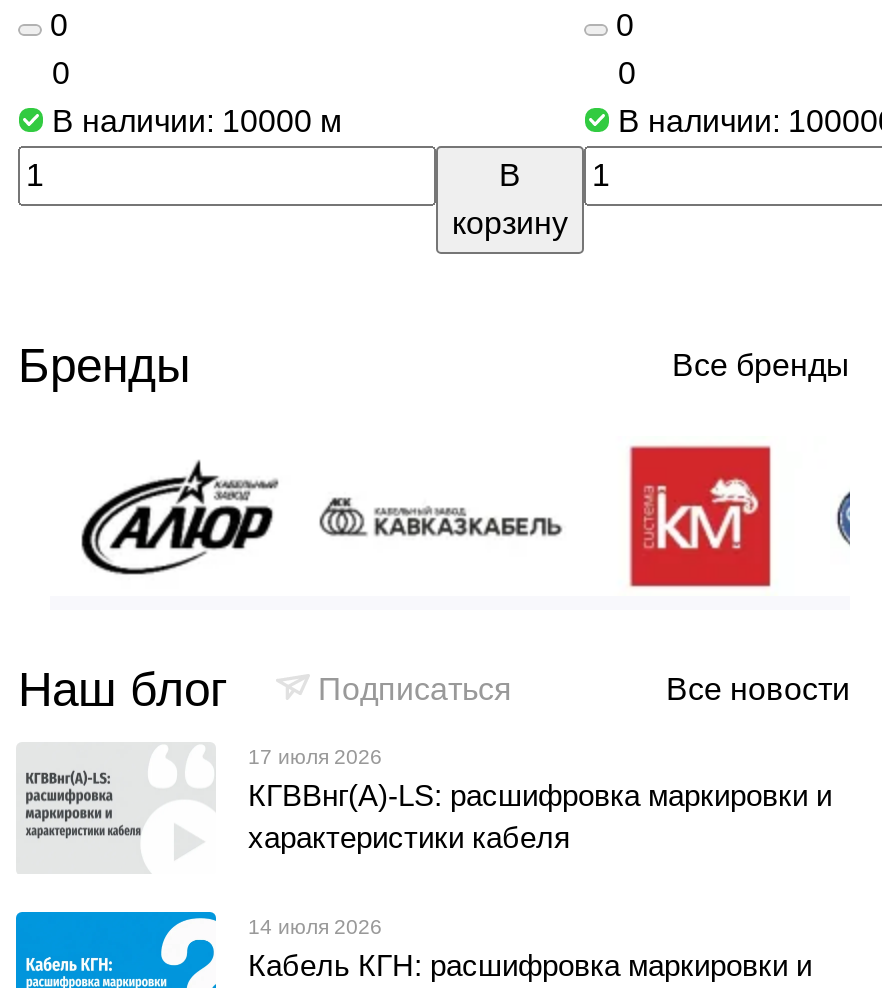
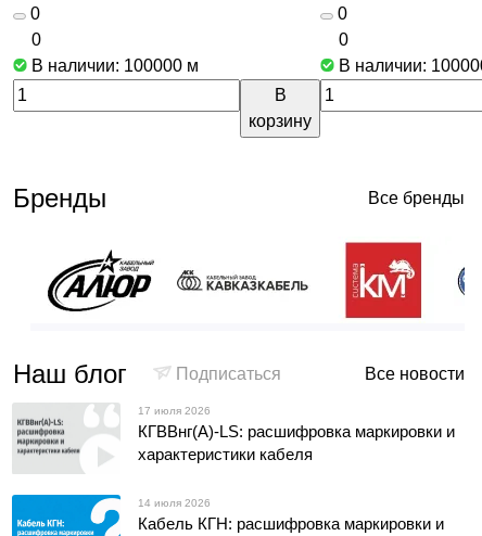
[52,104,342,138] В наличии: 10000 м -> [31,57,199,75] В наличии: 100000 м

